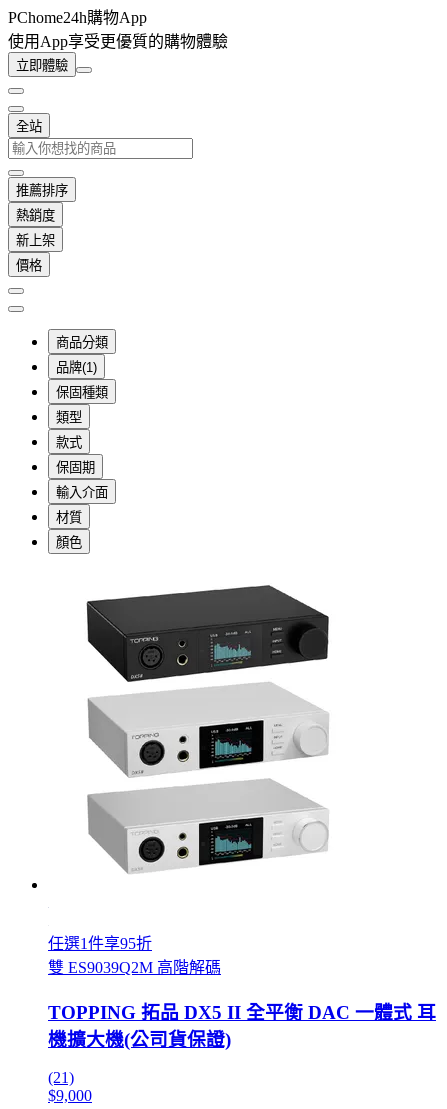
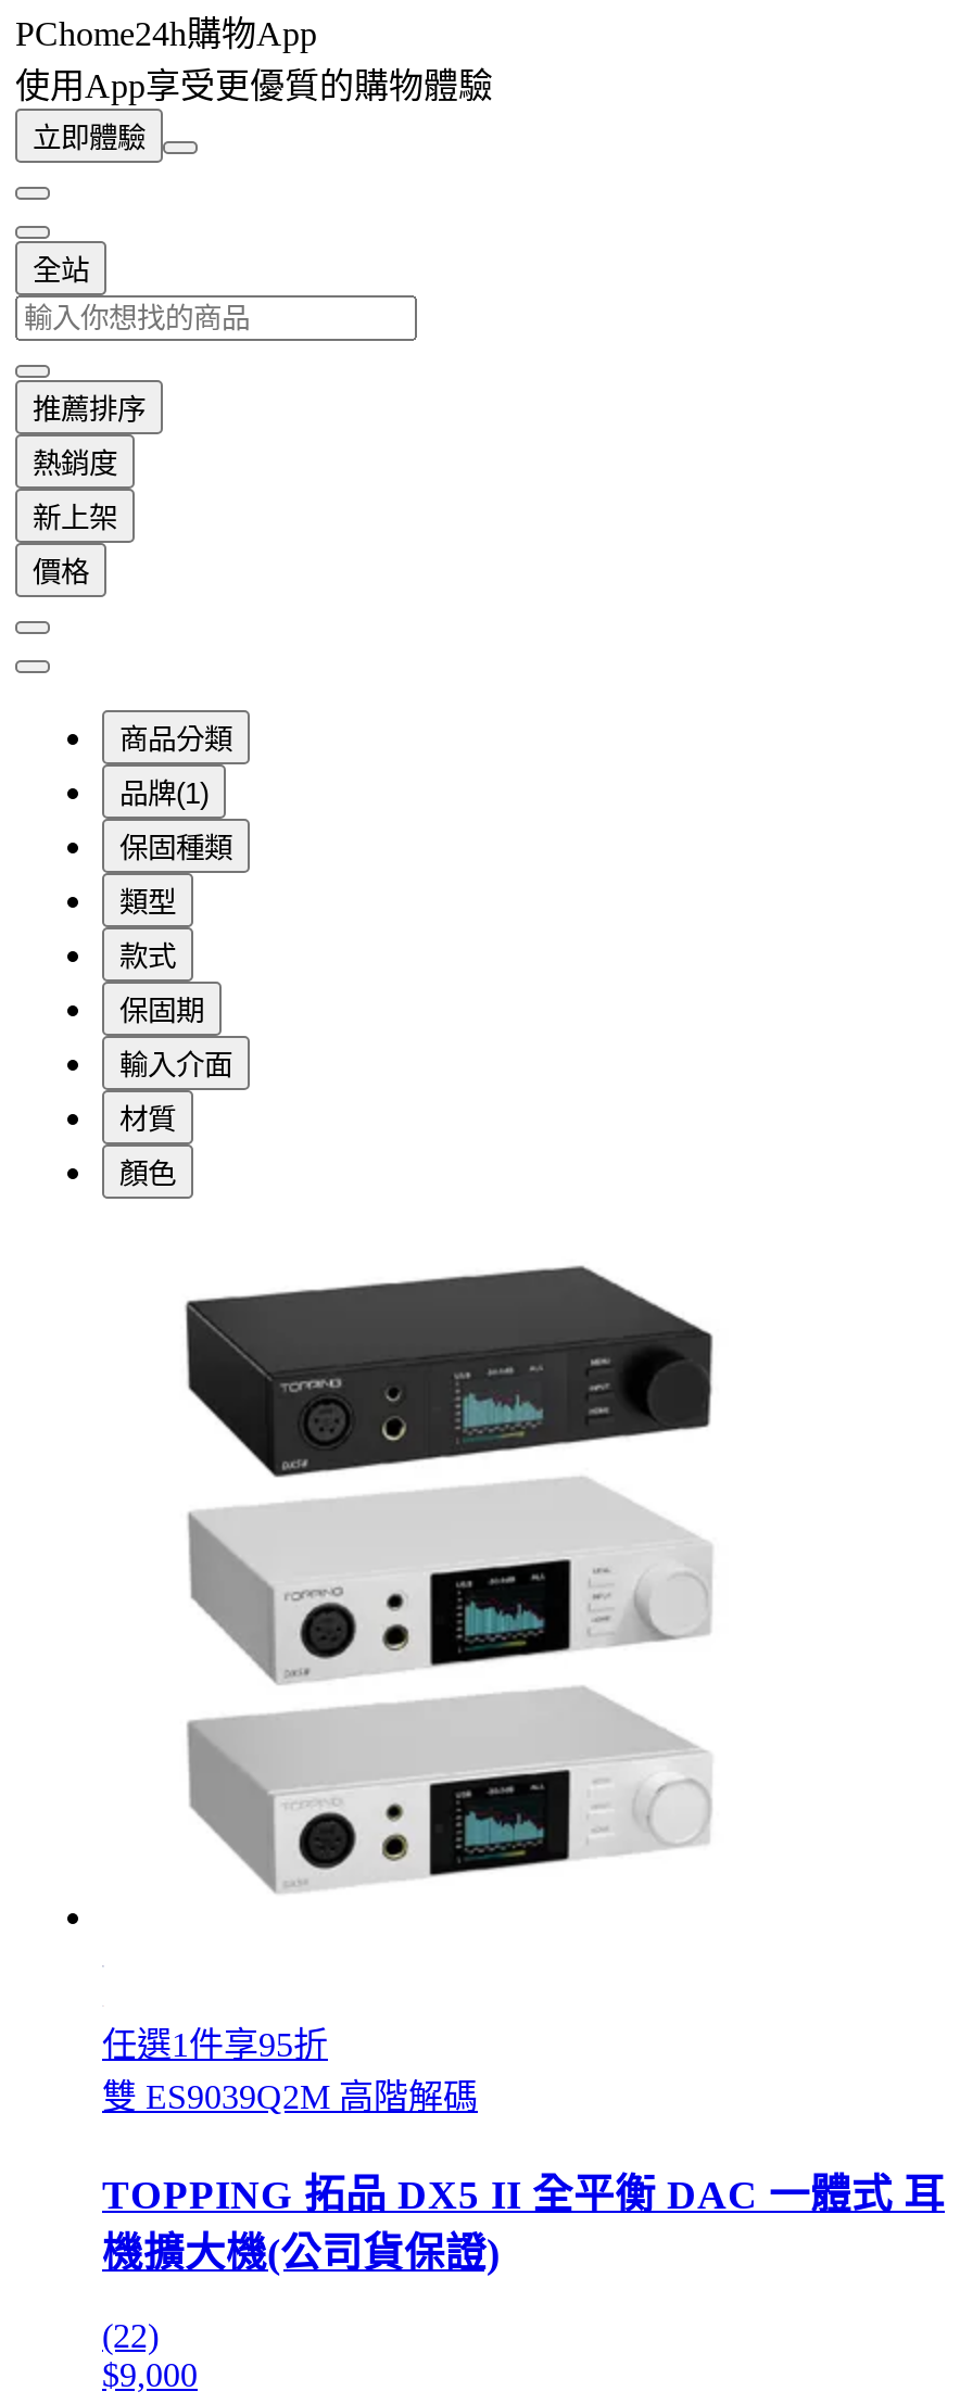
[48,1069,74,1086] (21) -> [102,2318,159,2355] (22)

